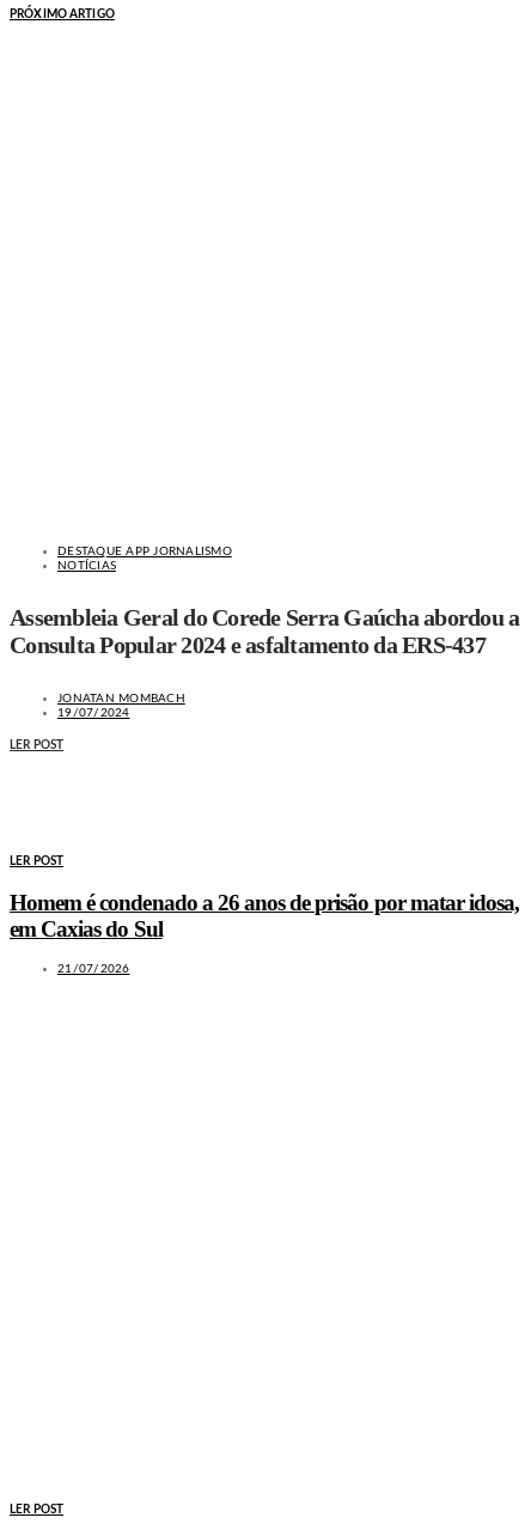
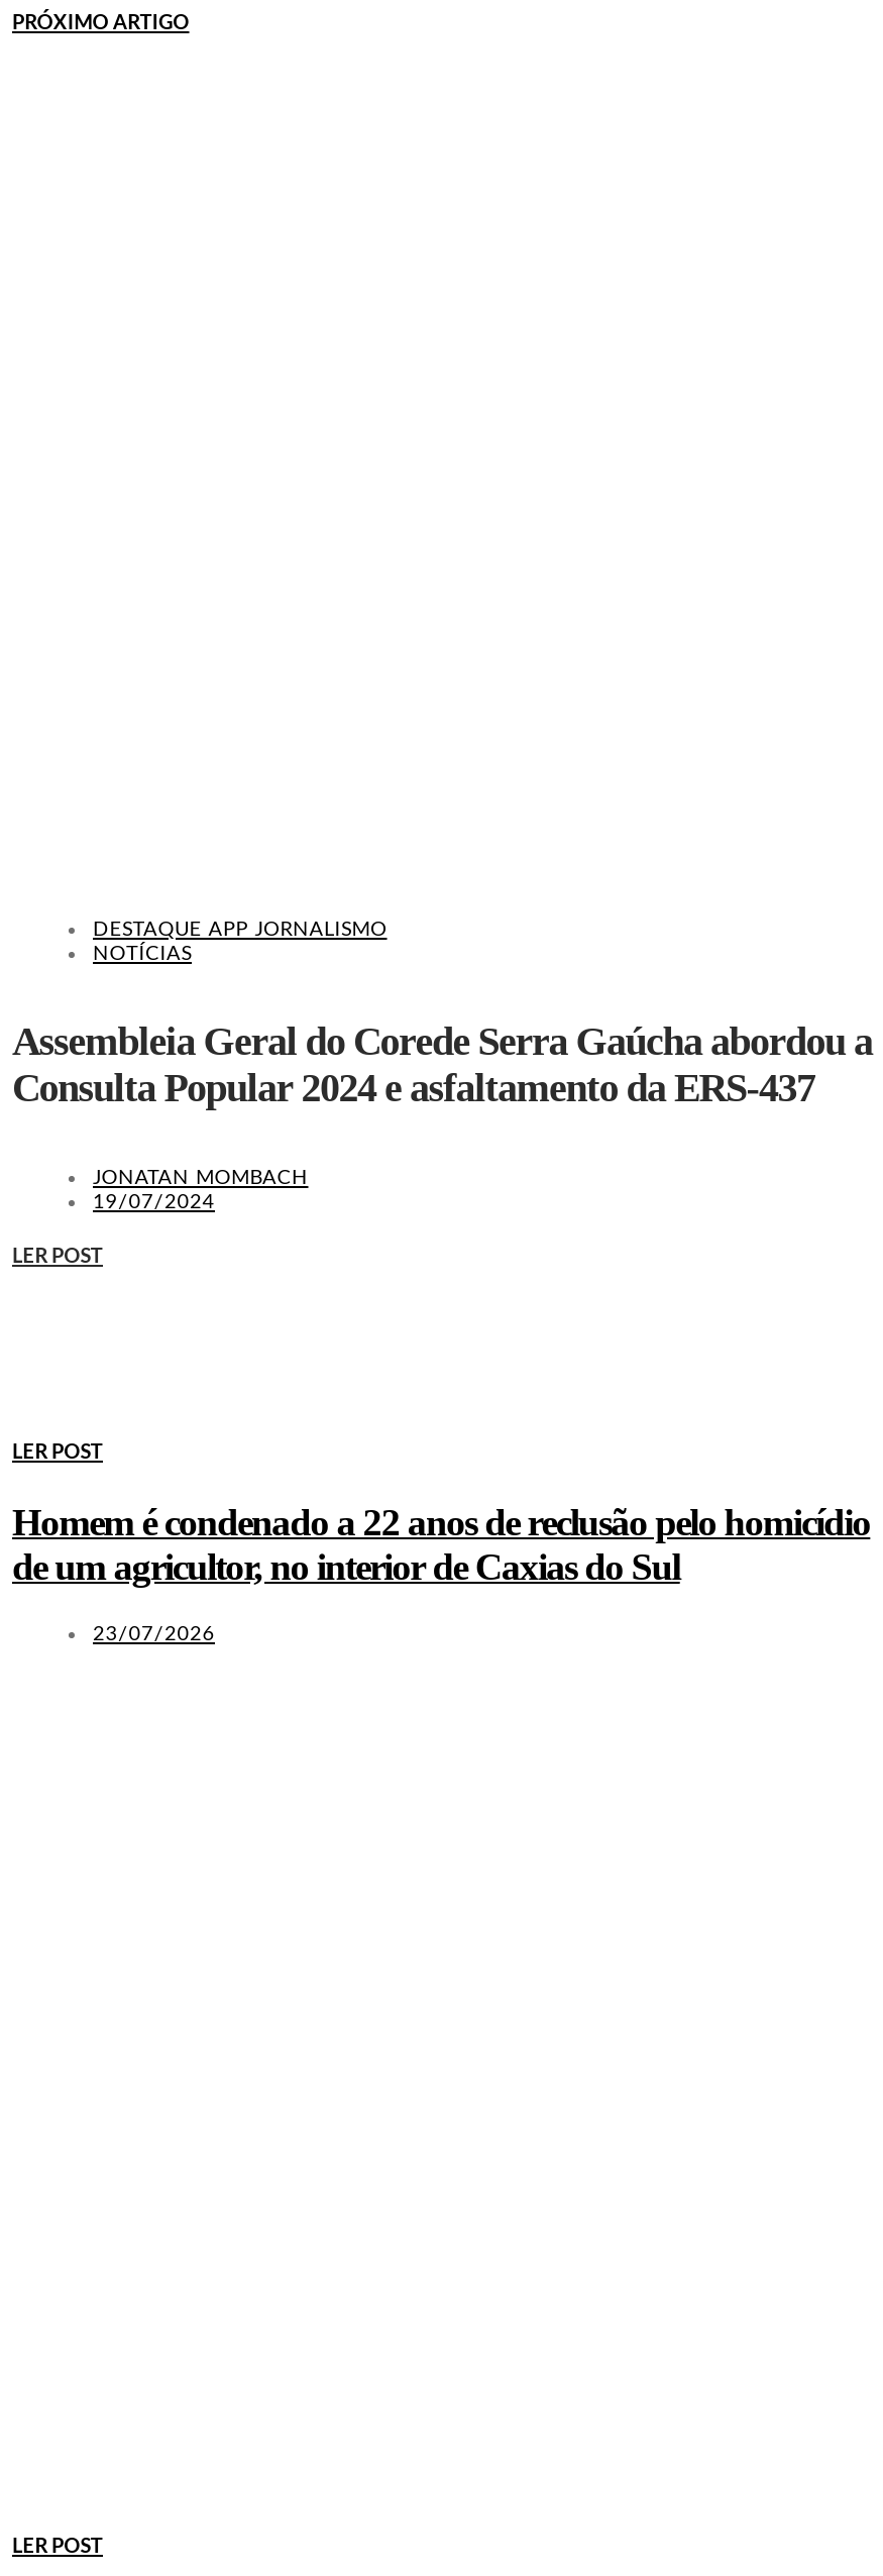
[10,890,519,942] Homem é condenado a 26 anos de prisão por matar idosa, | em Caxias do Sul -> [12,1501,870,1588] Homem é condenado a 22 anos de reclusão pelo homicídio | de um agricultor, no interior de Caxias do Sul
[57,963,130,975] 21/07/2026 -> [93,1625,215,1645] 23/07/2026

